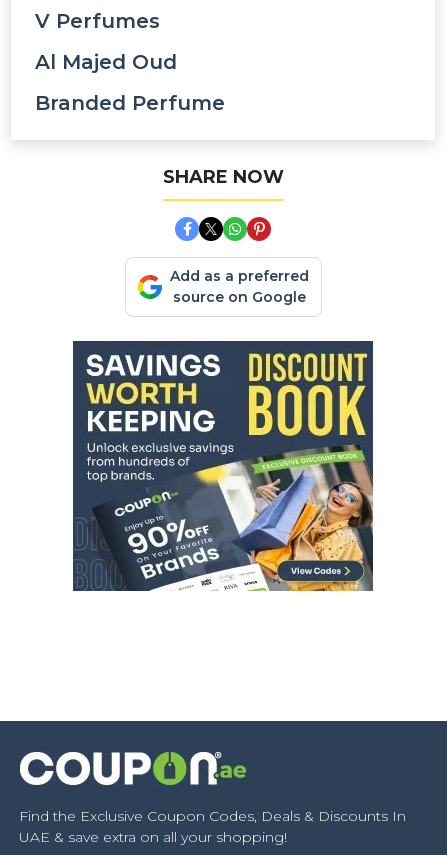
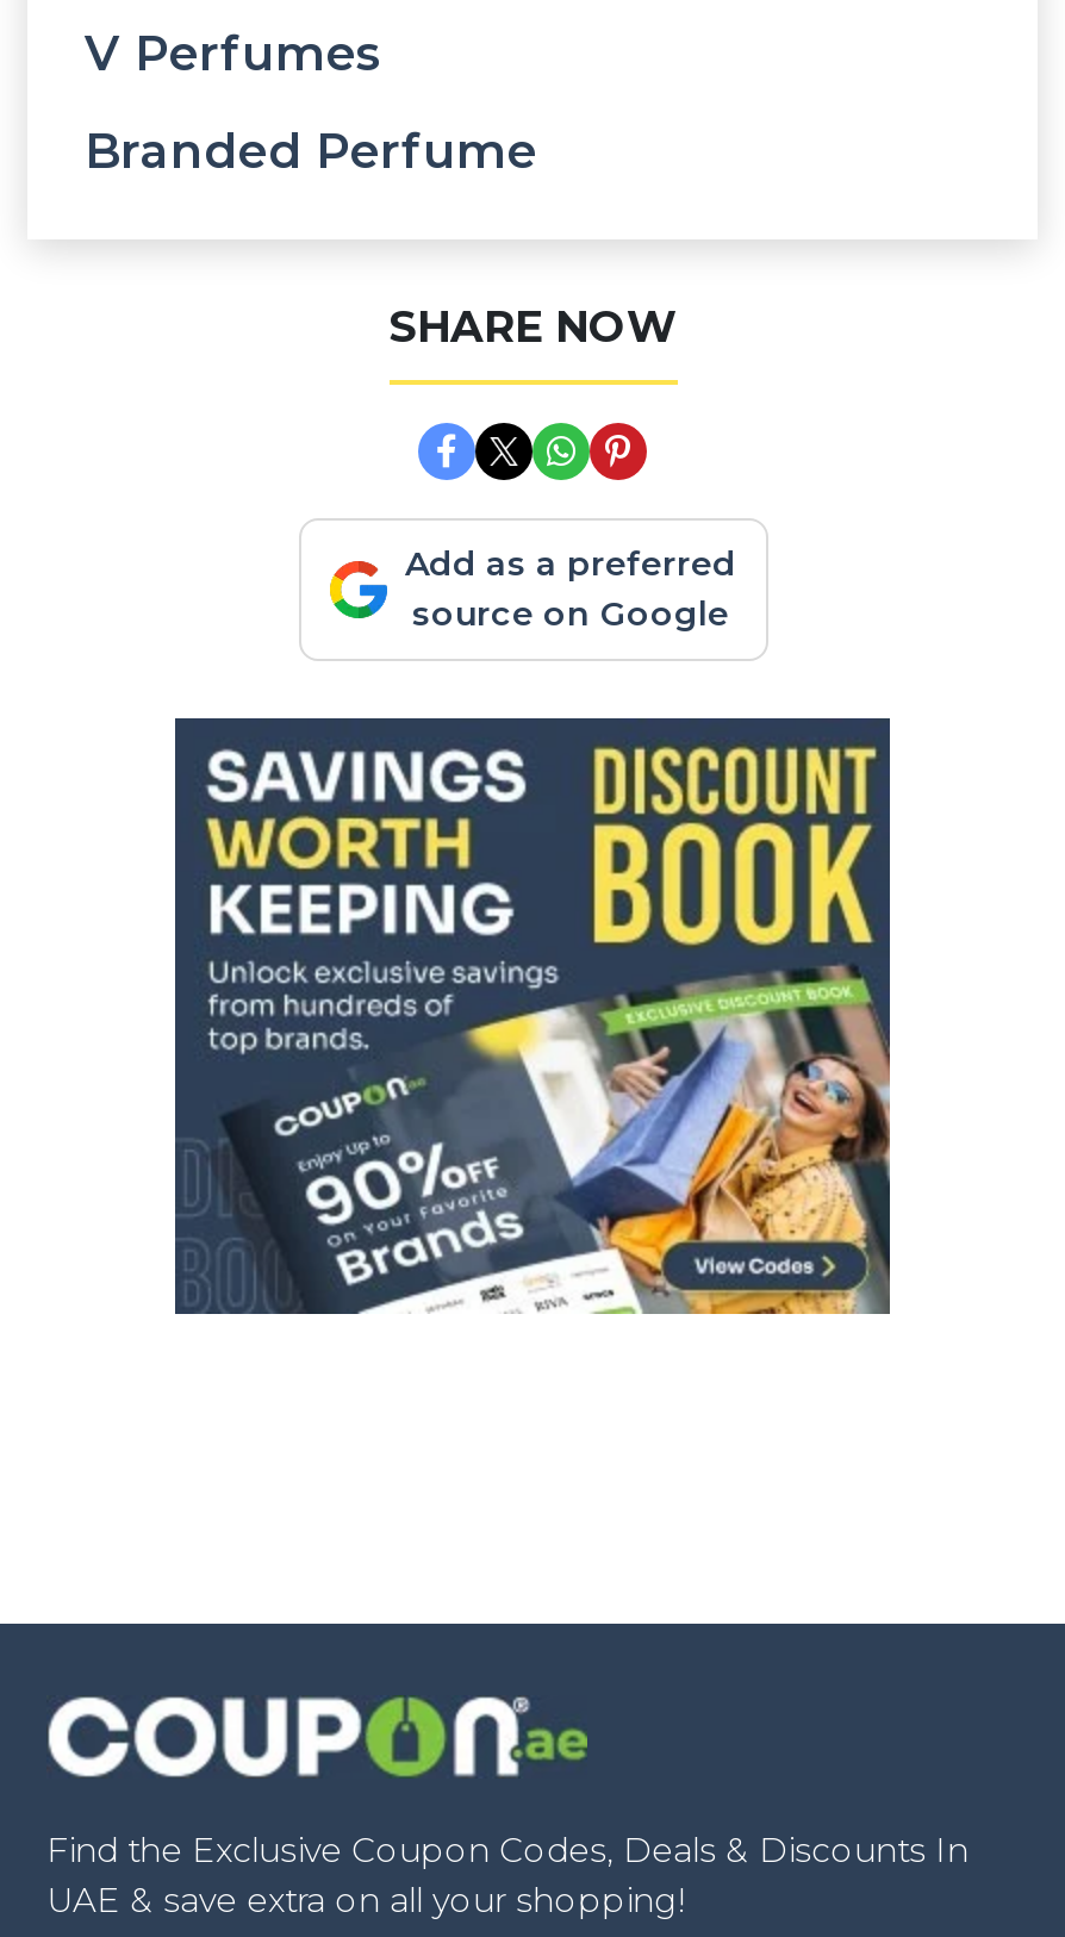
[35,50,177,74] Al Majed Oud -> none

